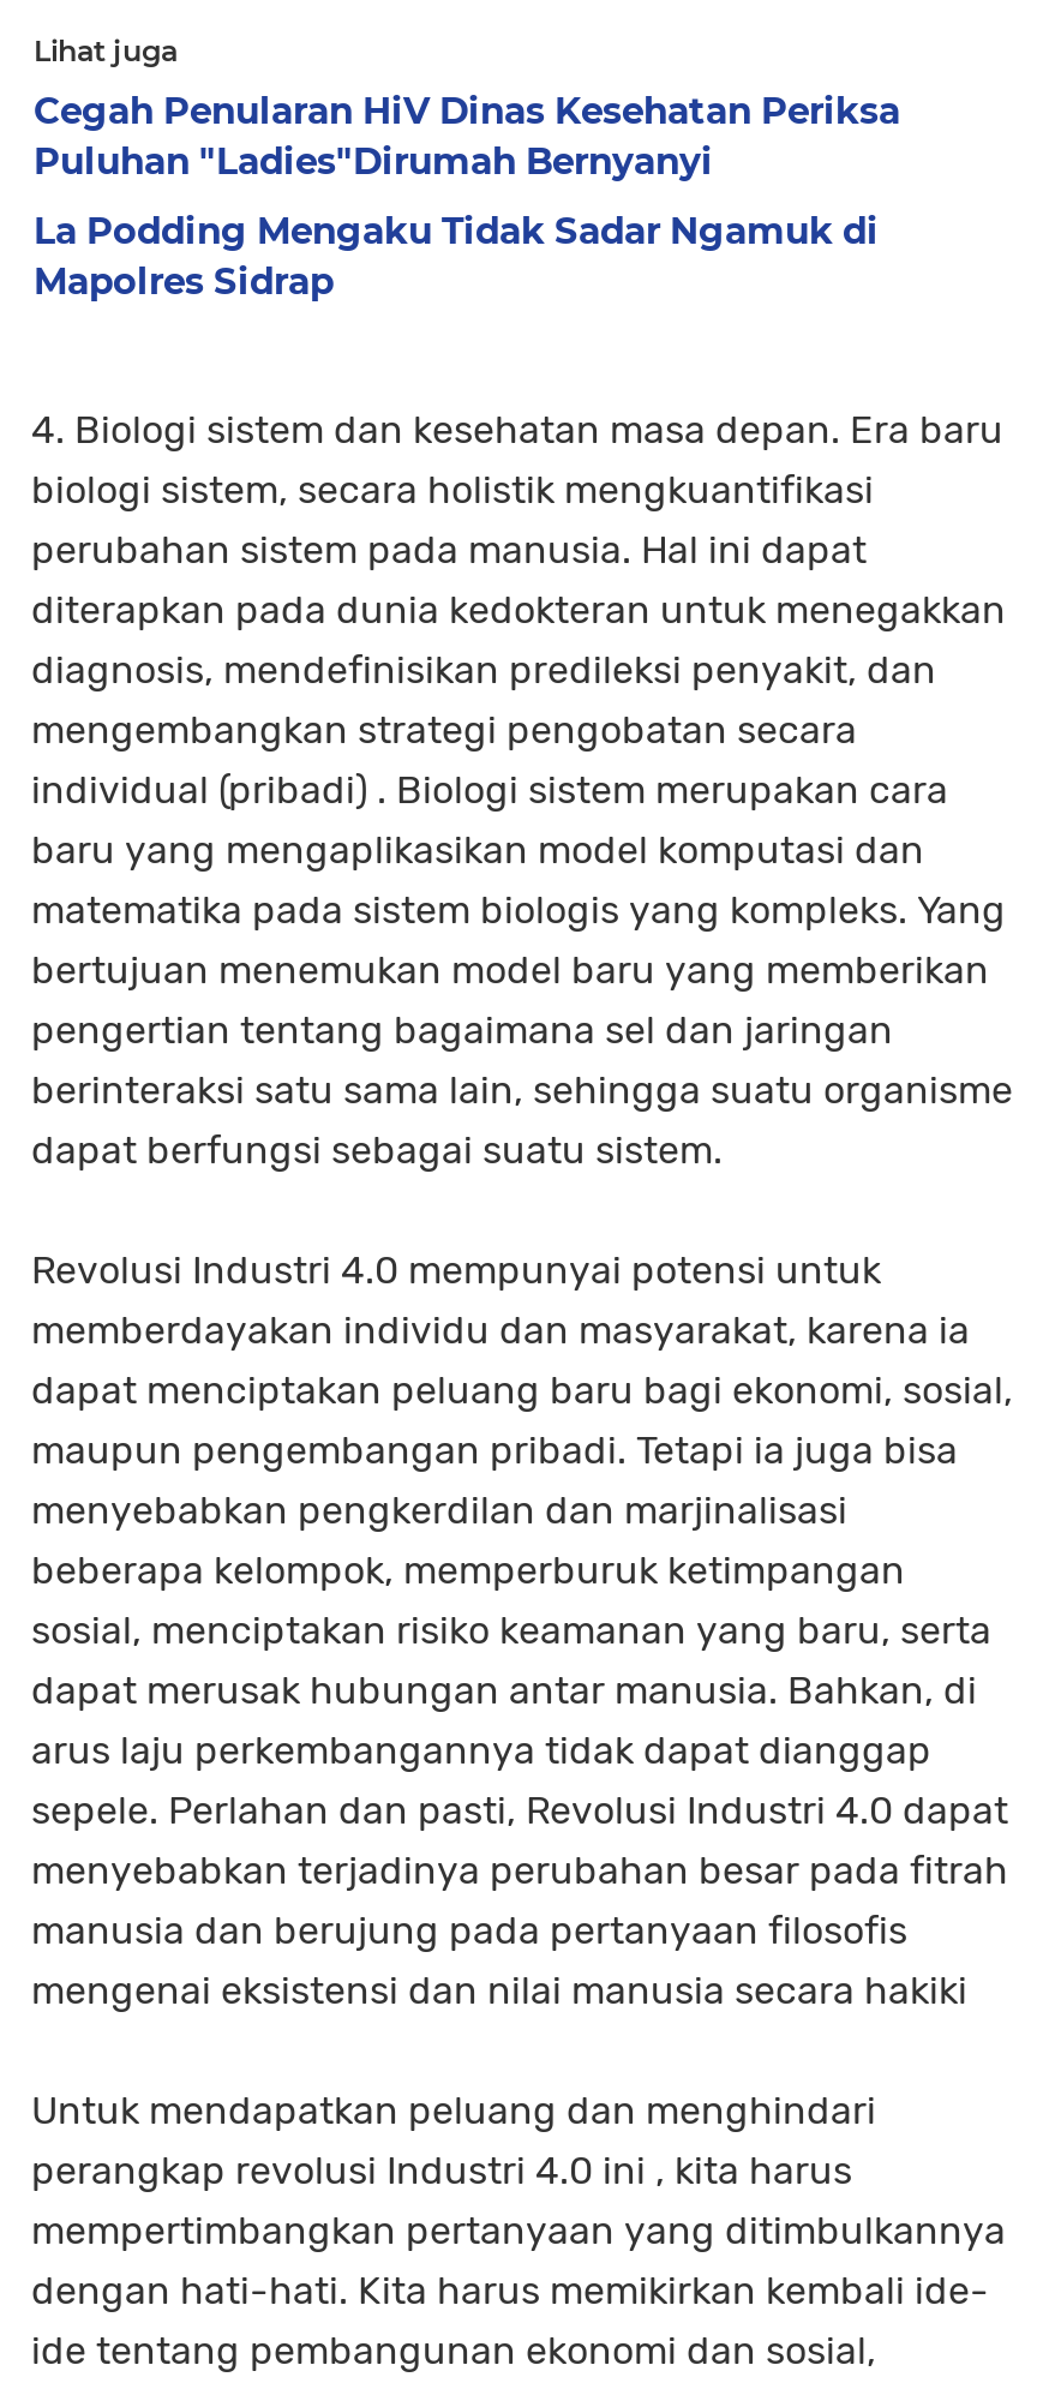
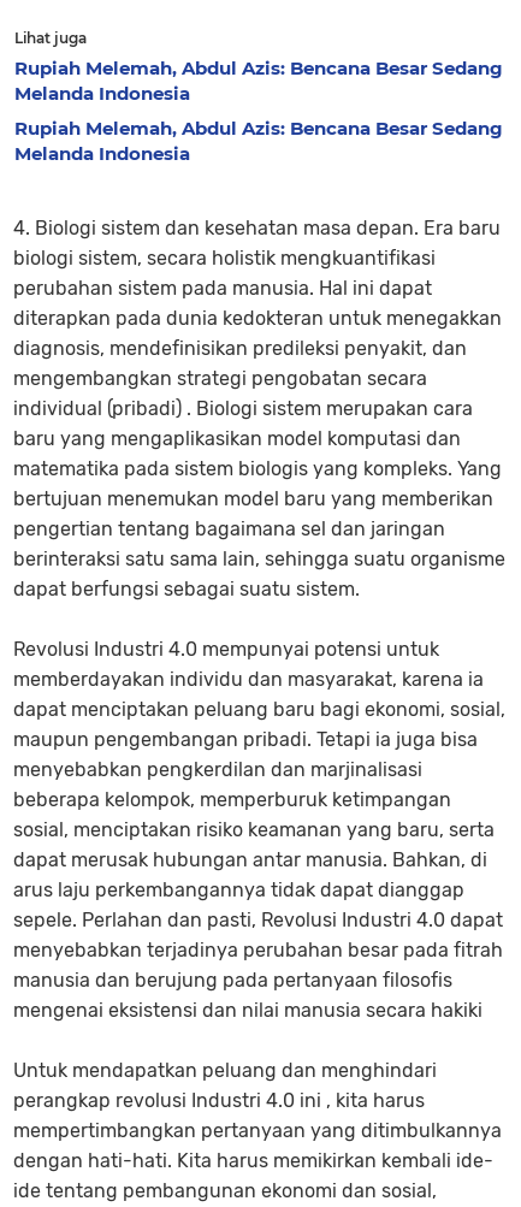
[34,88,900,184] Cegah Penularan HiV Dinas Kesehatan Periksa | Puluhan "Ladies"Dirumah Bernyanyi -> [14,57,503,105] Rupiah Melemah, Abdul Azis: Bencana Besar Sedang | Melanda Indonesia
[34,208,879,304] La Podding Mengaku Tidak Sadar Ngamuk di | Mapolres Sidrap -> [14,117,503,165] Rupiah Melemah, Abdul Azis: Bencana Besar Sedang | Melanda Indonesia

